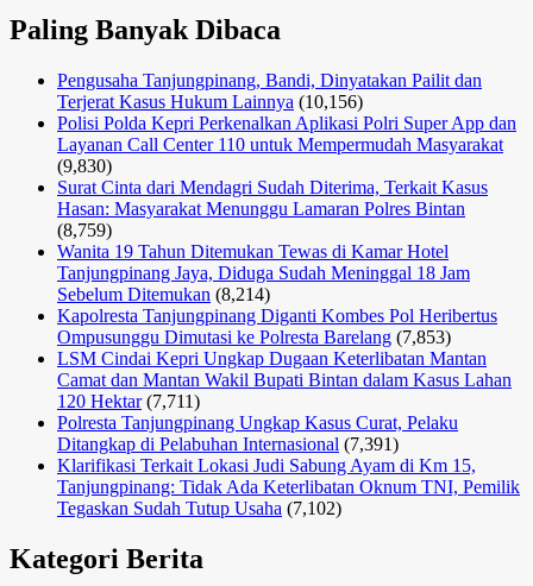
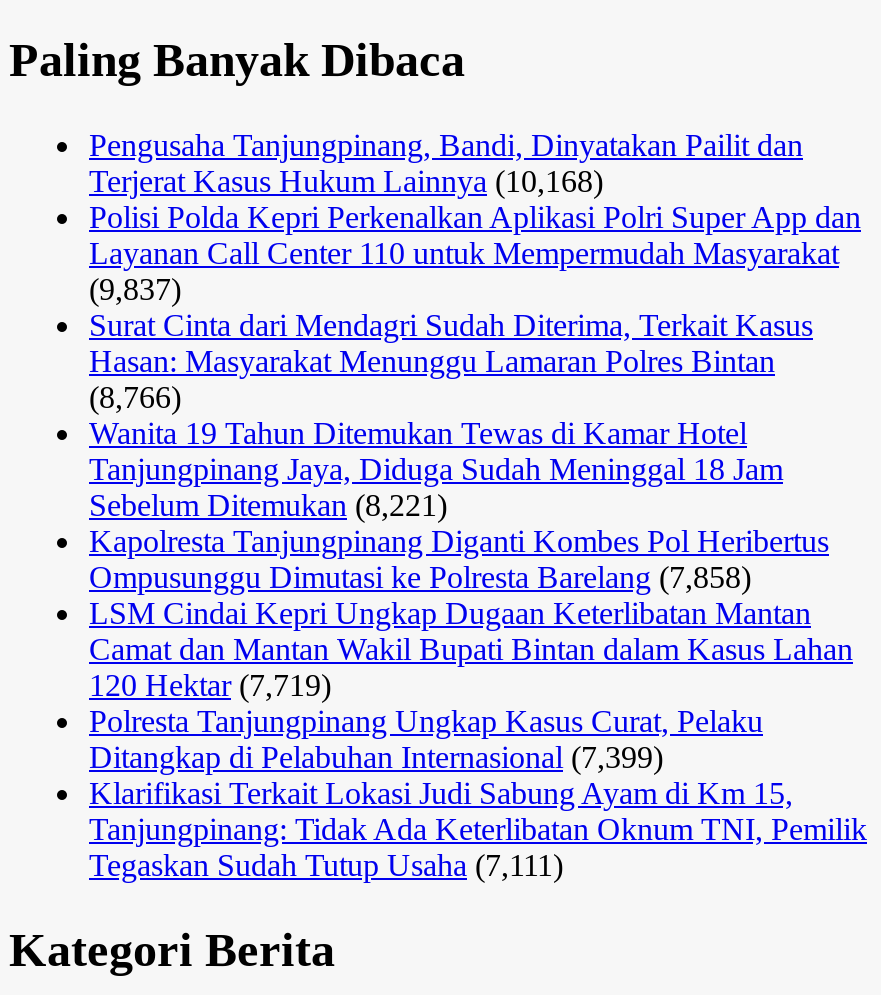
[57,91,363,111] Terjerat Kasus Hukum Lainnya (10,156) -> [89,164,603,198] Terjerat Kasus Hukum Lainnya (10,168)
[57,155,112,176] (9,830) -> [89,272,181,306] (9,837)
[57,220,112,240] (8,759) -> [89,380,181,414] (8,766)
[57,284,270,304] Sebelum Ditemukan (8,214) -> [89,488,447,522] Sebelum Ditemukan (8,221)
[57,327,451,347] Ompusunggu Dimutasi ke Polresta Barelang (7,853) -> [89,560,751,594] Ompusunggu Dimutasi ke Polresta Barelang (7,858)
[57,391,200,411] 120 Hektar (7,711) -> [89,668,331,702] 120 Hektar (7,719)
[57,434,399,454] Ditangkap di Pelabuhan Internasional (7,391) -> [89,740,663,774] Ditangkap di Pelabuhan Internasional (7,399)
[57,498,341,518] Tegaskan Sudah Tutup Usaha (7,102) -> [89,848,563,882] Tegaskan Sudah Tutup Usaha (7,111)

